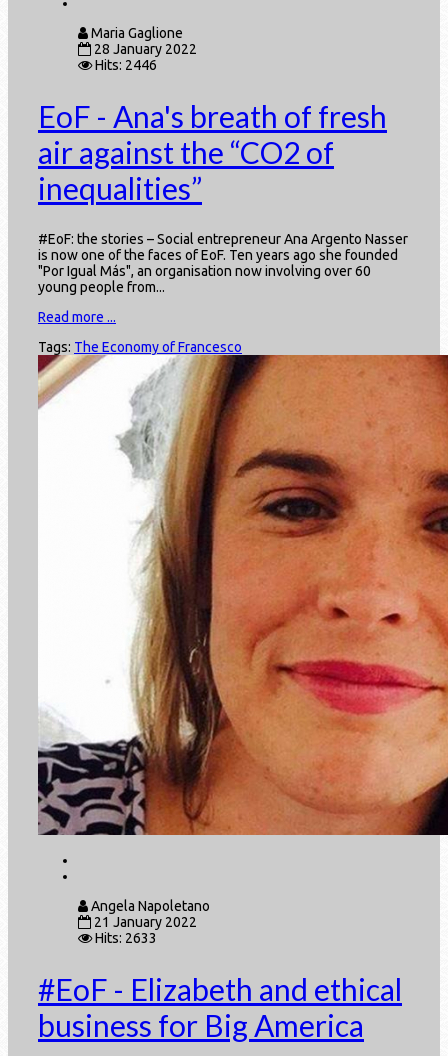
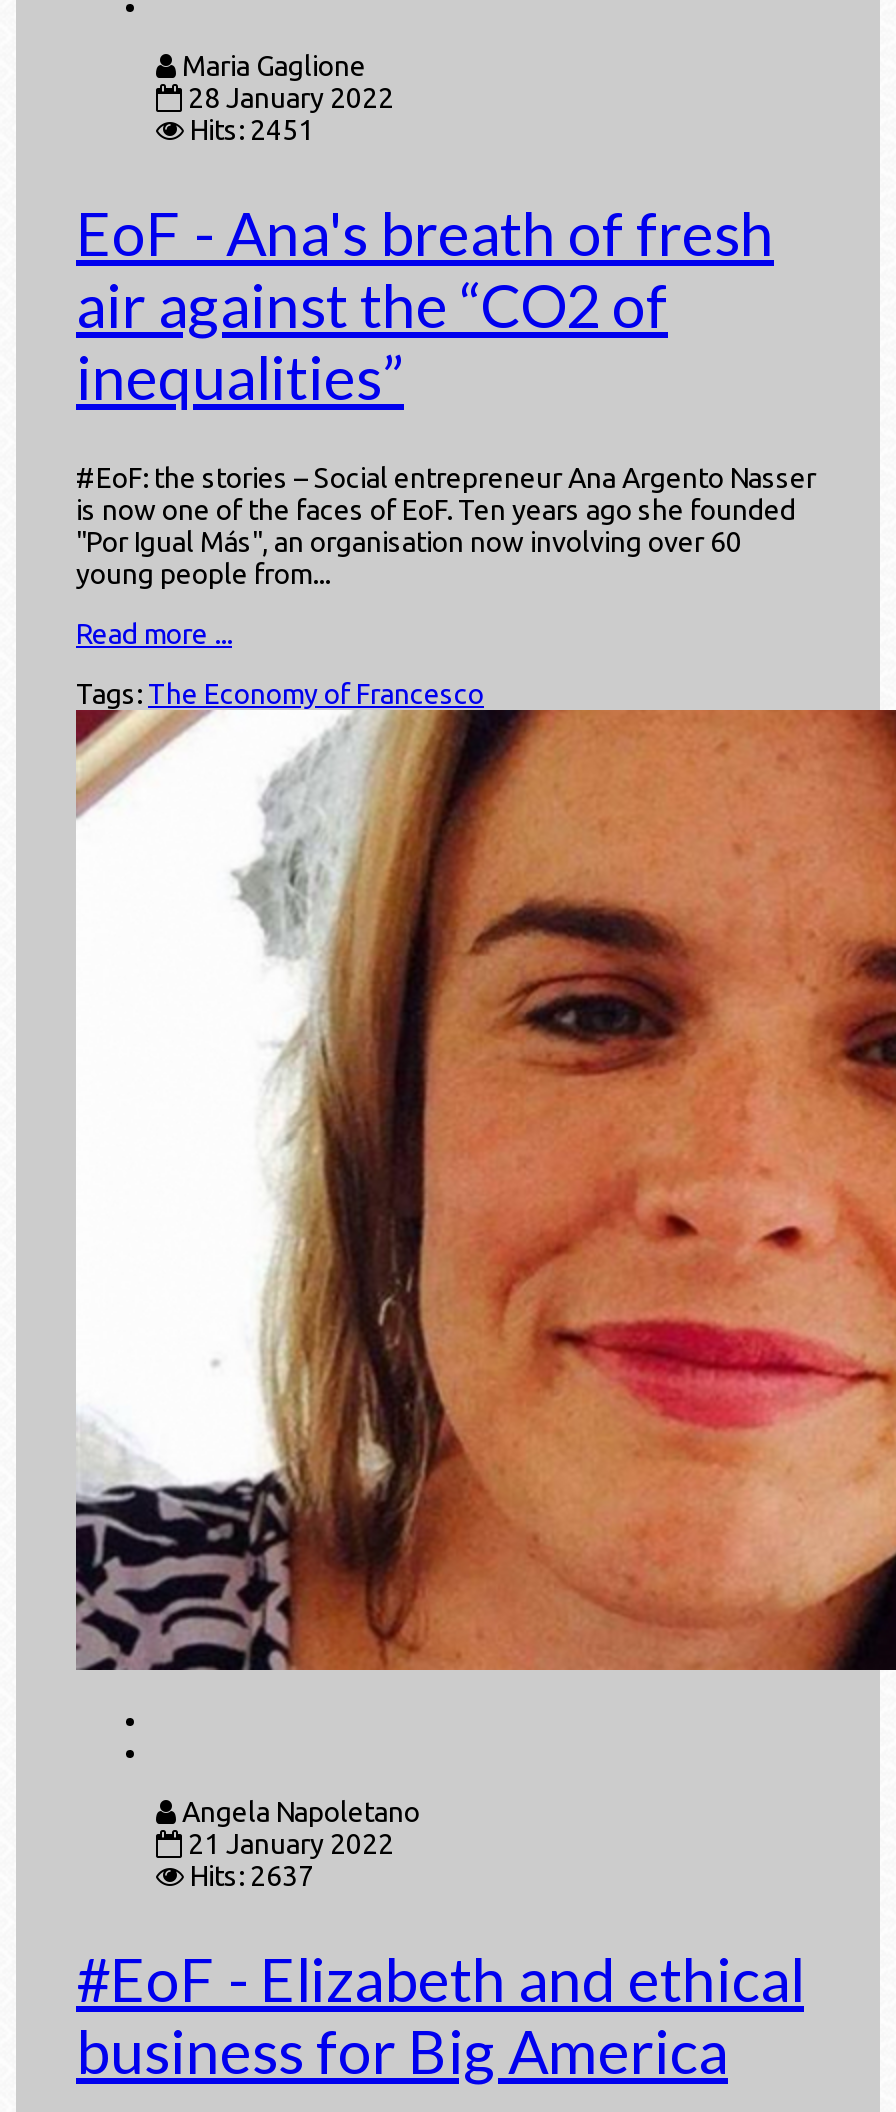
[95,57,157,73] Hits: 2446 -> [190,114,314,146] Hits: 2451
[95,930,157,946] Hits: 2633 -> [190,1860,314,1892] Hits: 2637

